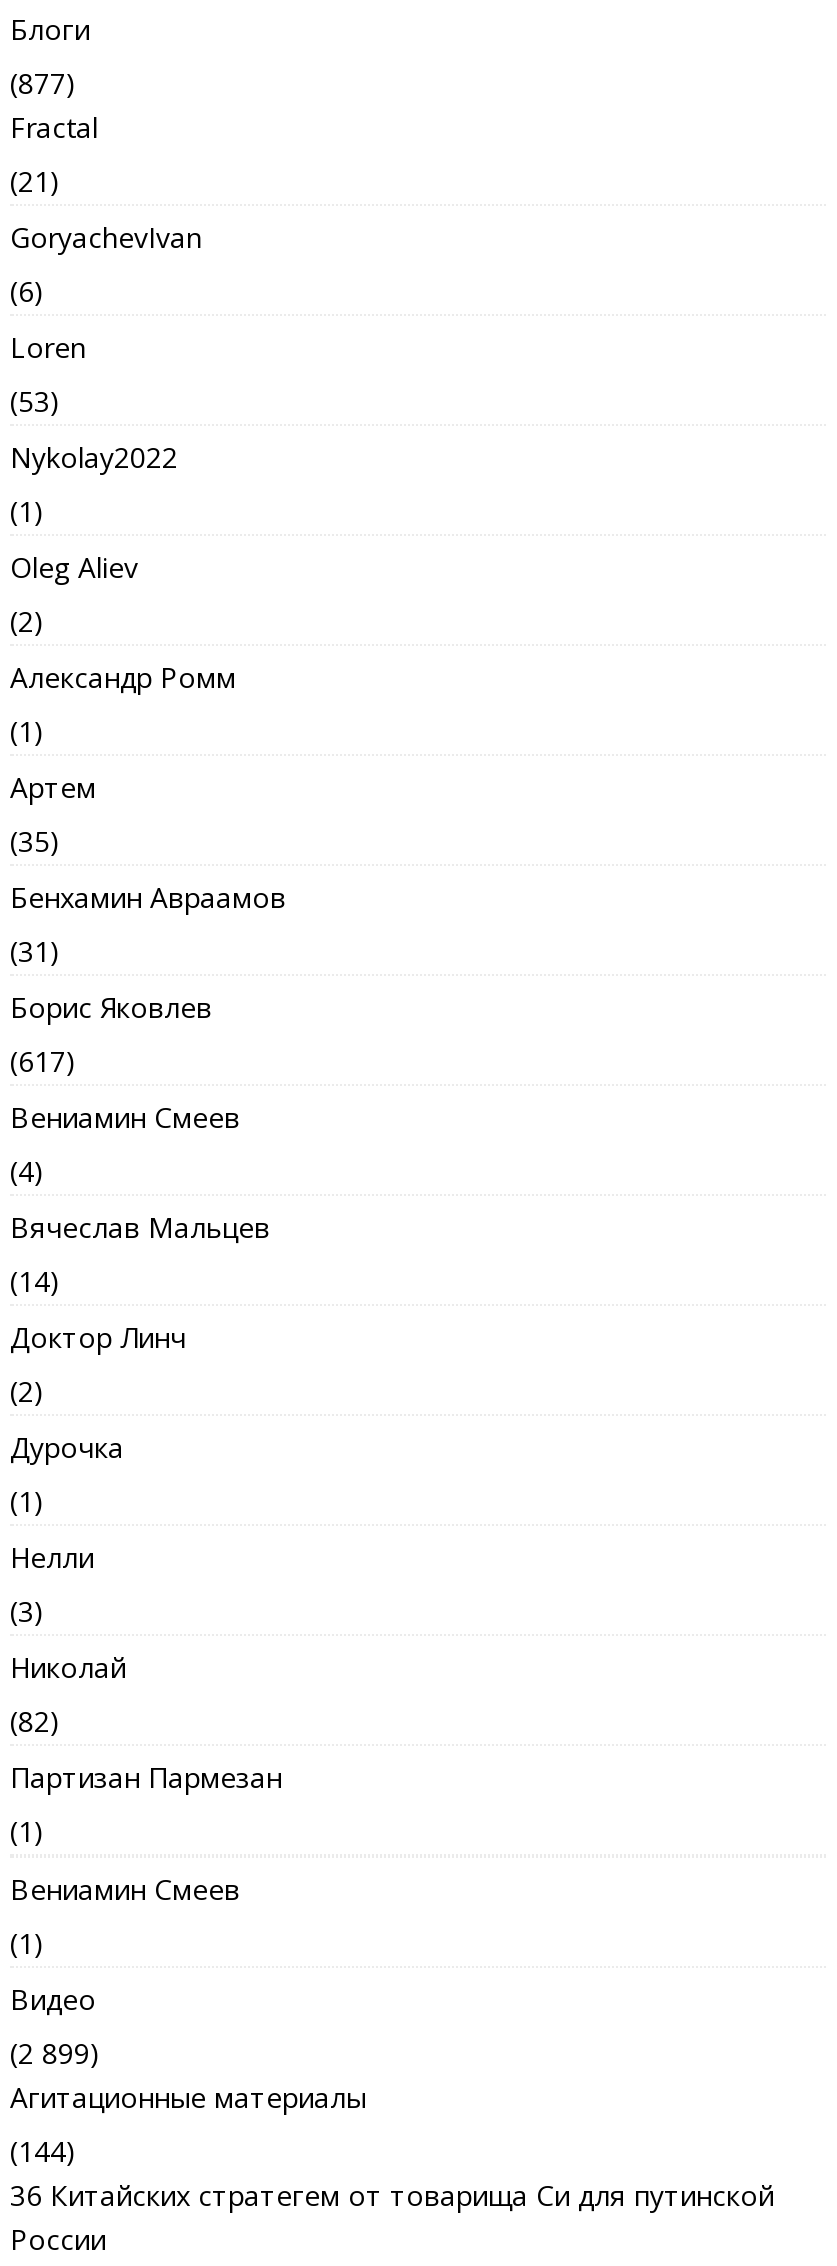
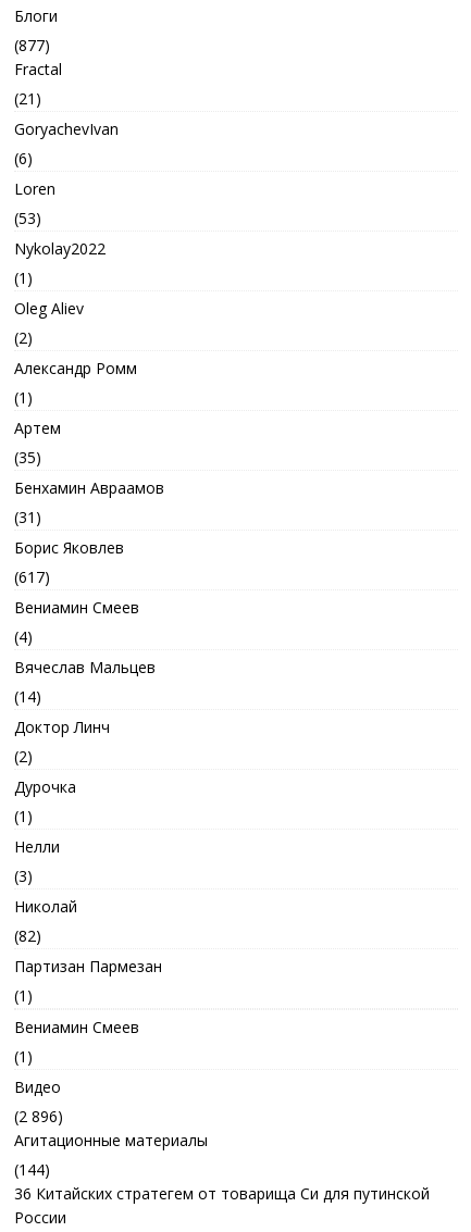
[10,2033,100,2071] (2 899) -> [14,1106,63,1126] (2 896)

